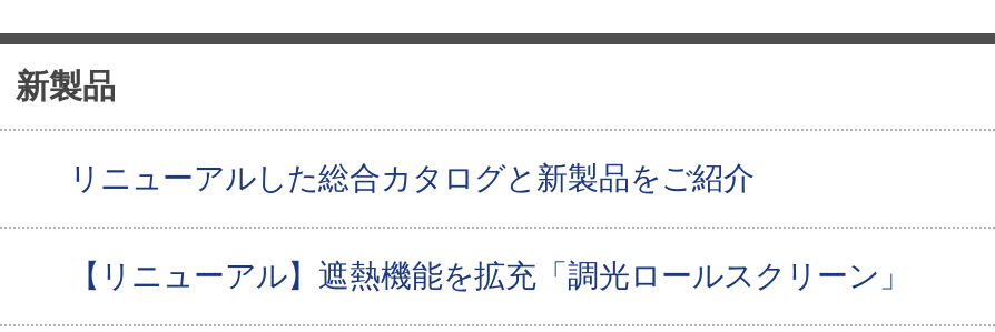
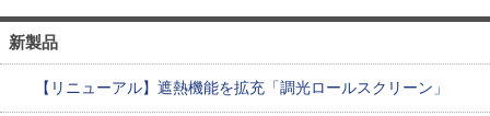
[69,159,755,195] リニューアルした総合カタログと新製品をご紹介 -> none

